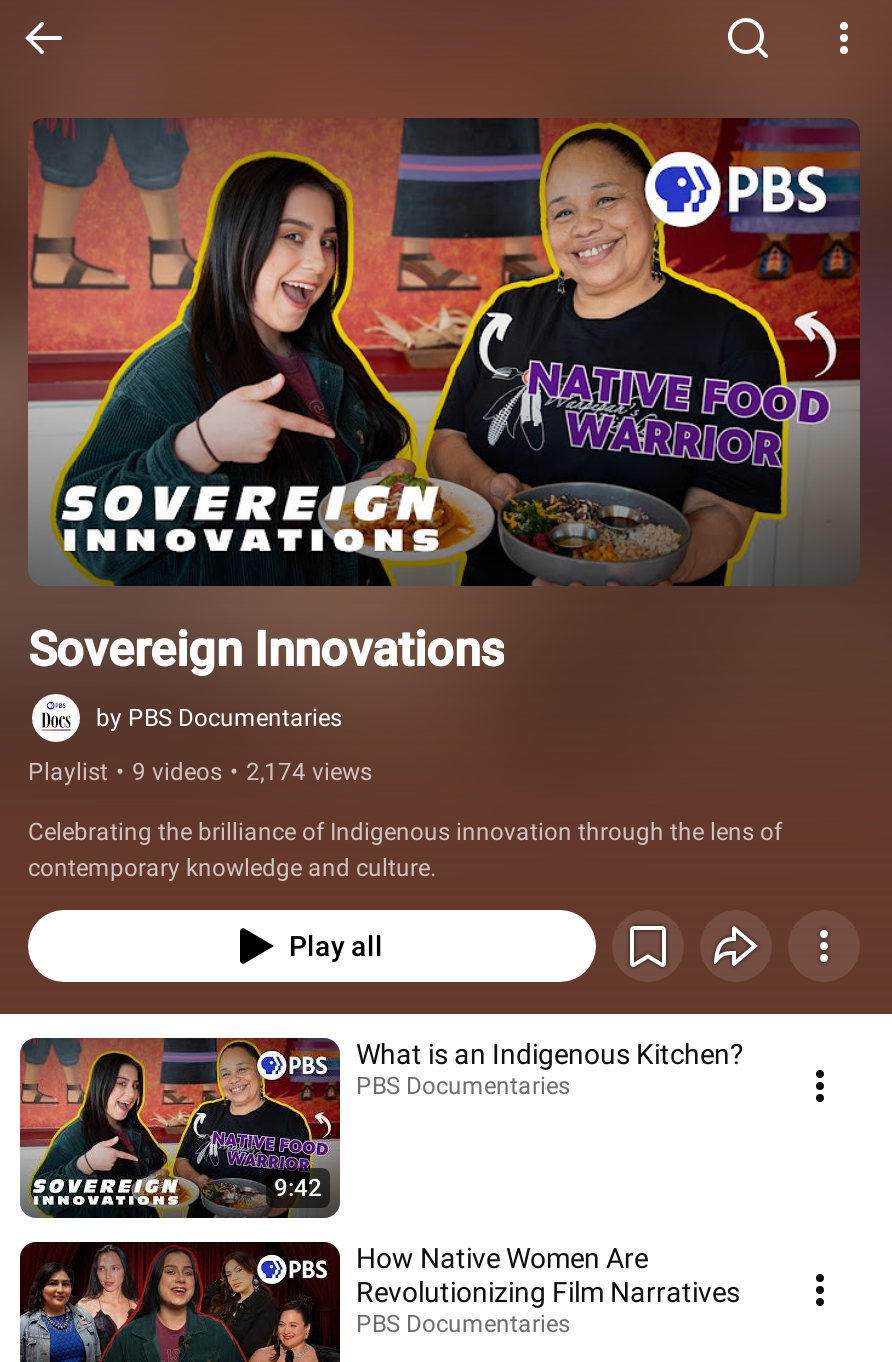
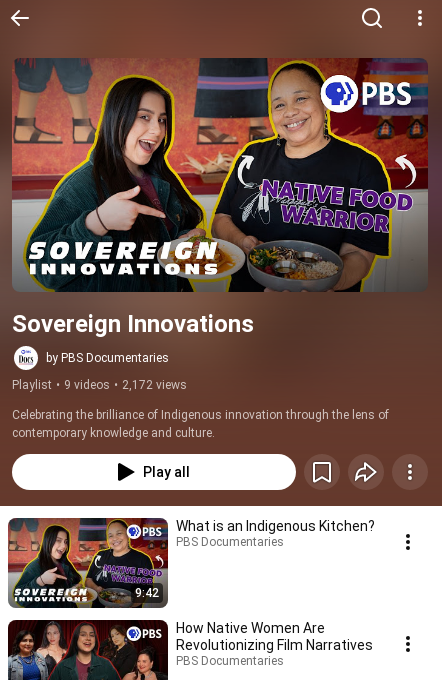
[28,758,372,786] Playlist • 9 videos • 2,174 views -> [12,378,187,392] Playlist • 9 videos • 2,172 views

